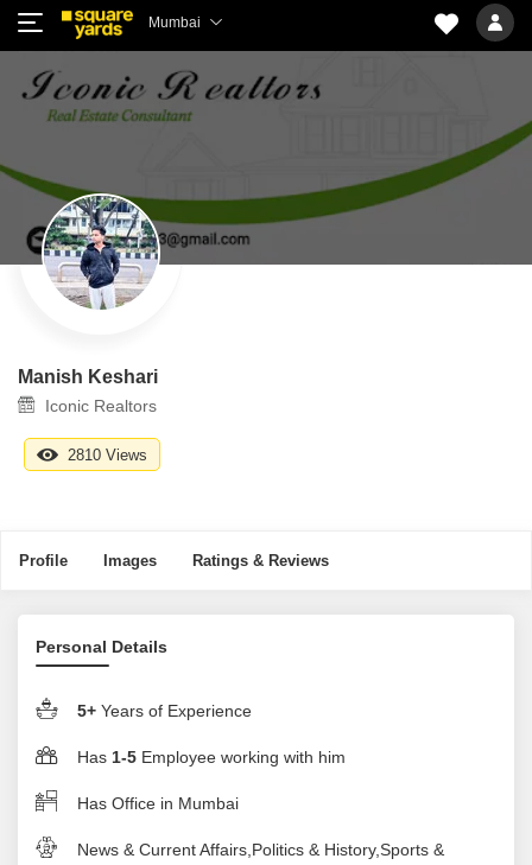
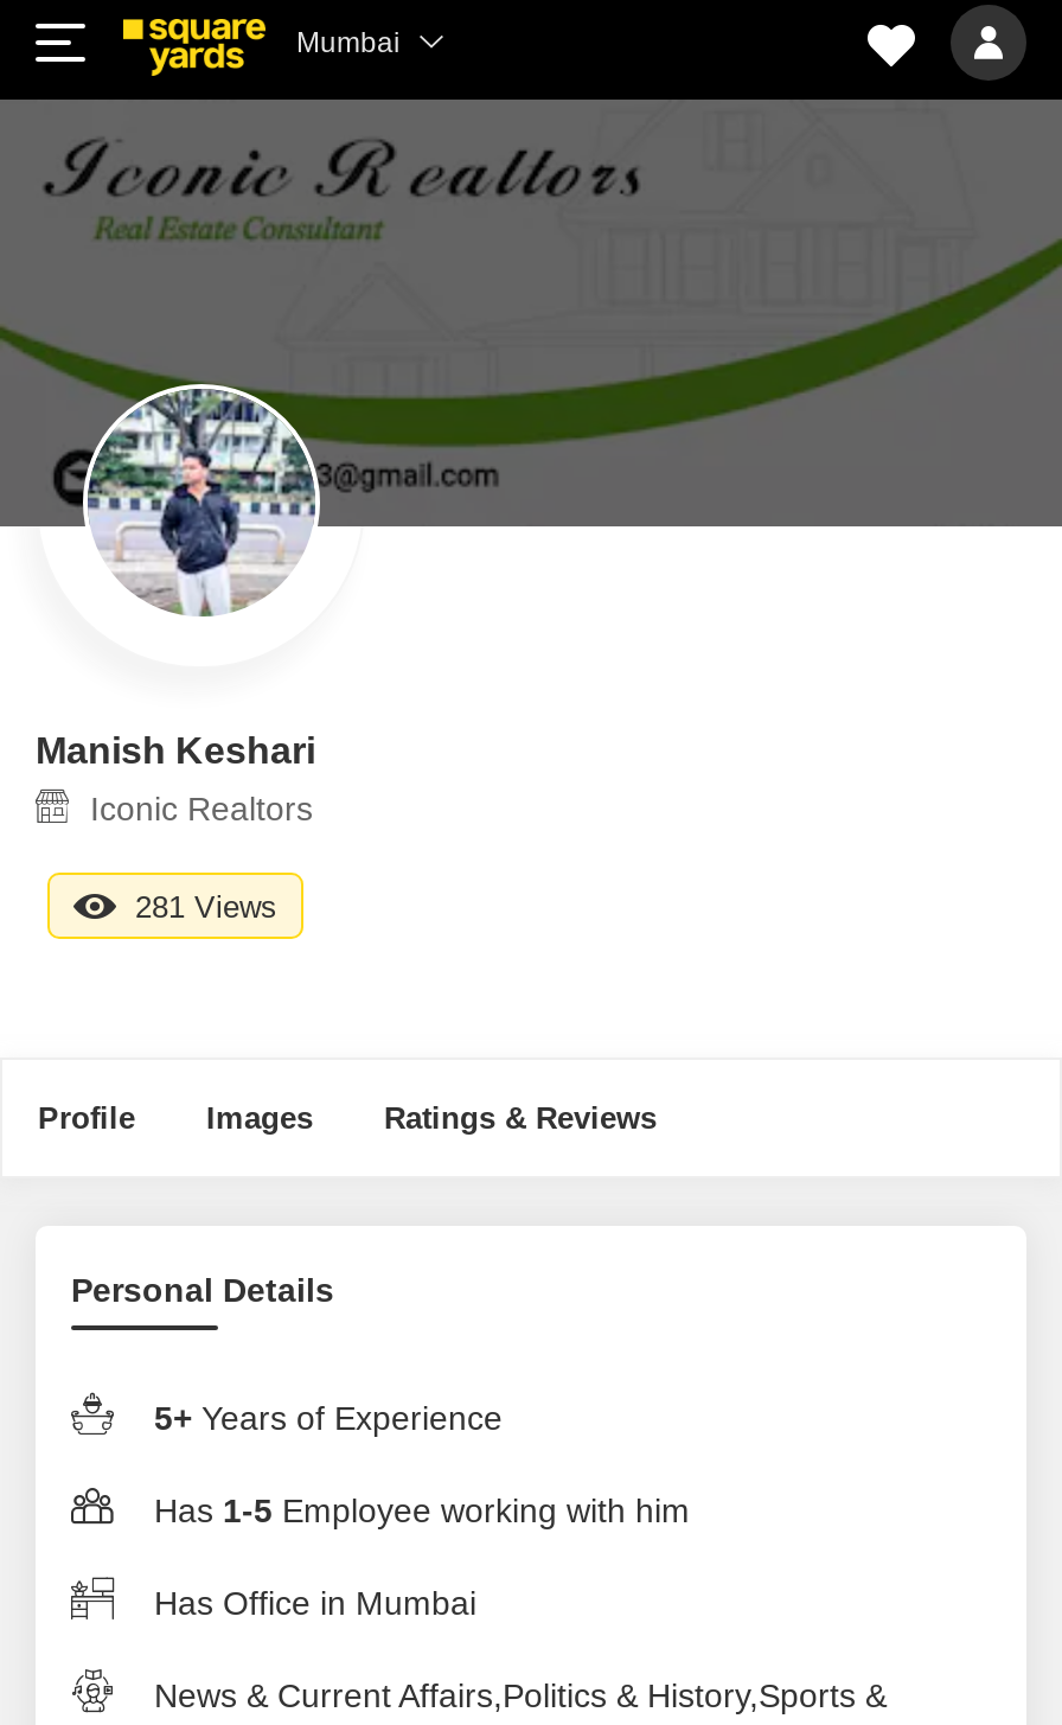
[68,446,147,463] 2810 Views -> [135,888,277,924] 281 Views

